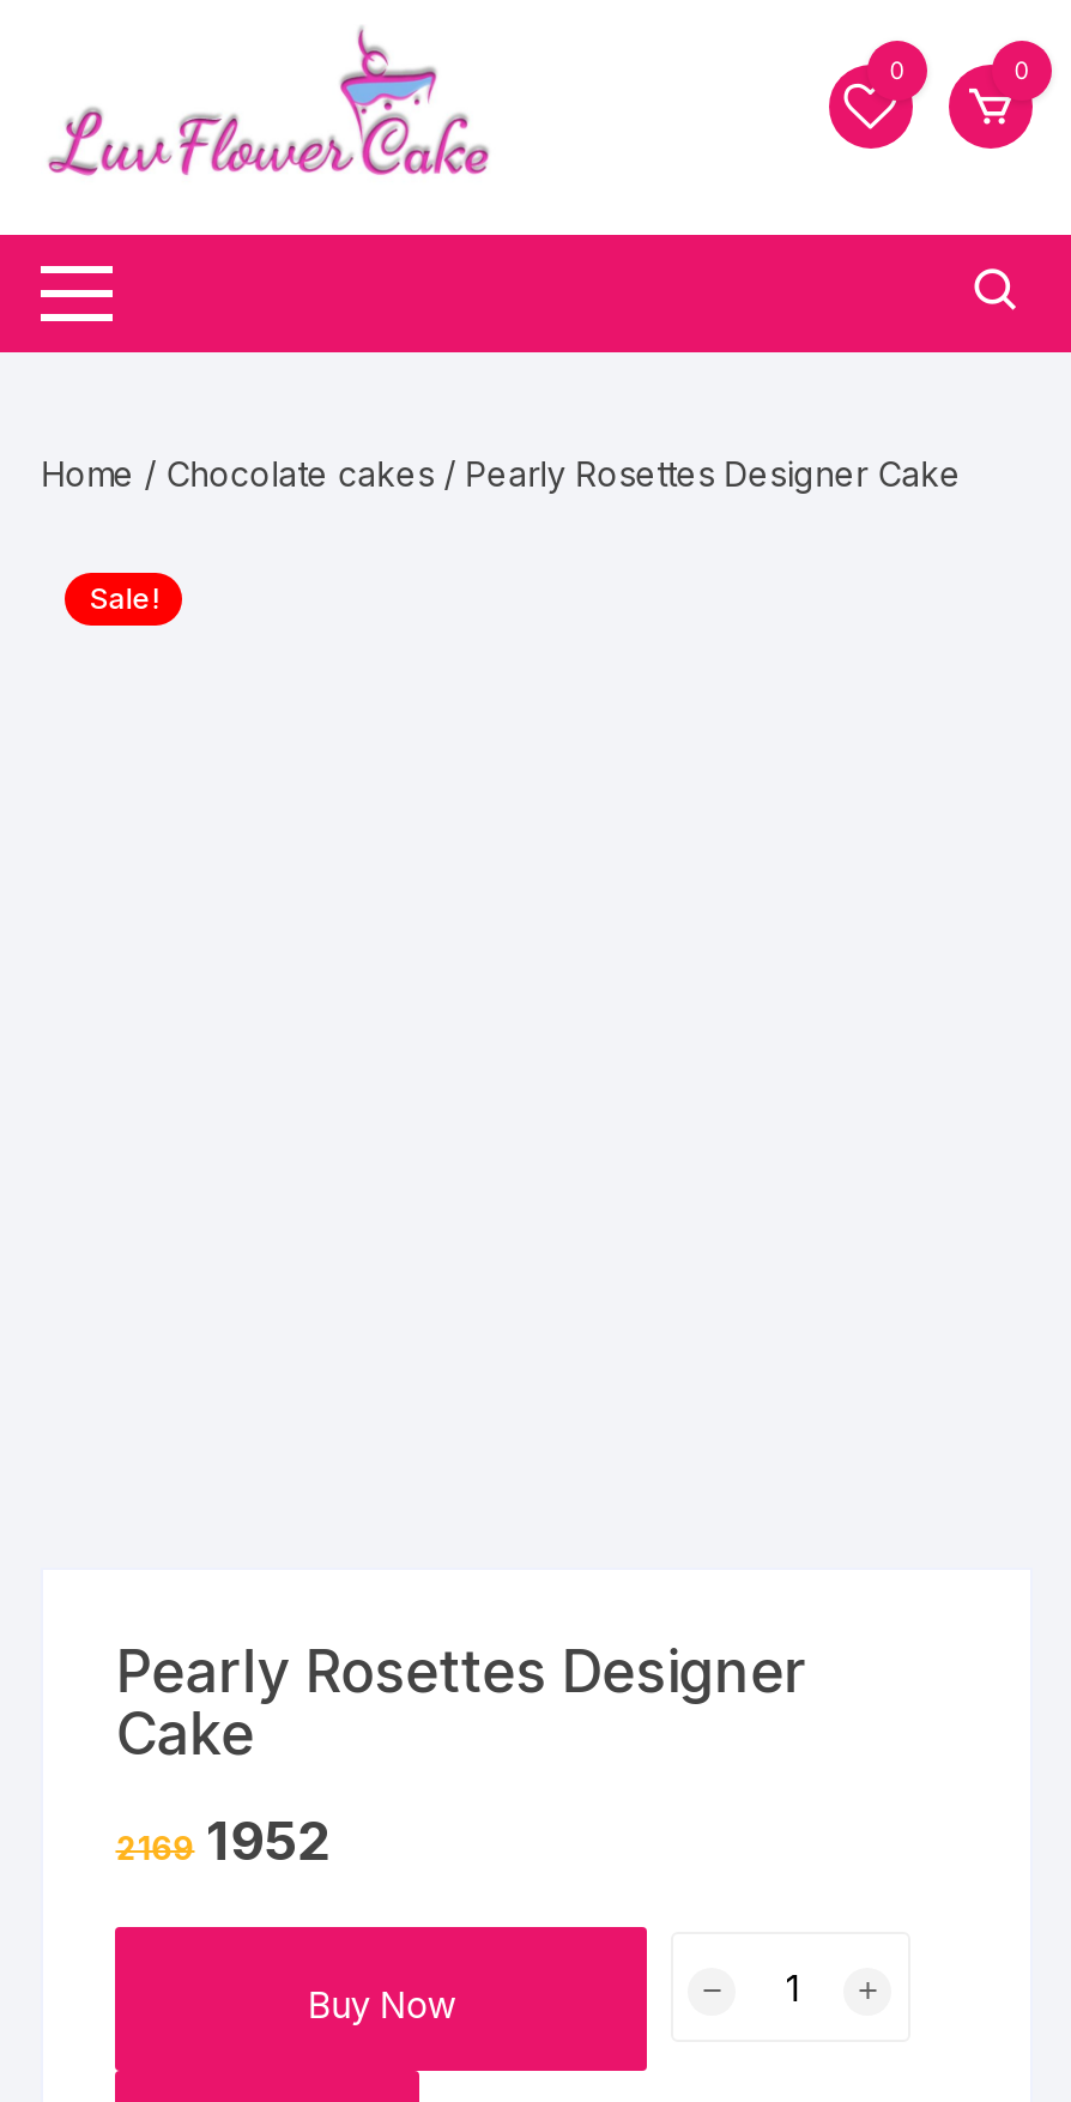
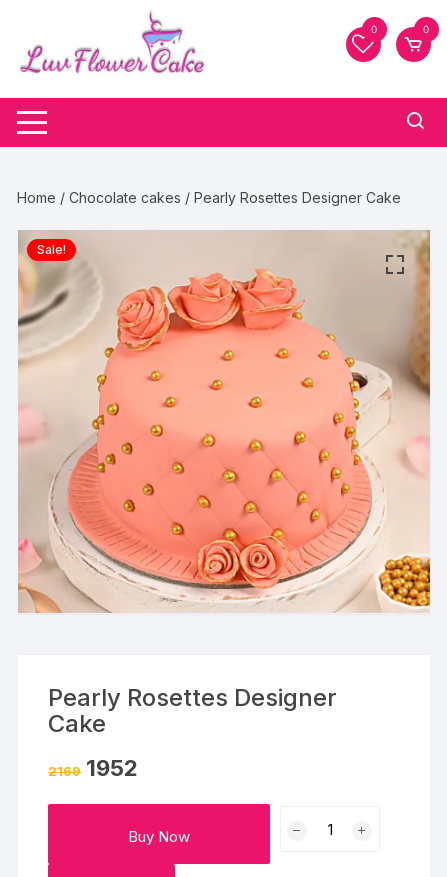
none -> [17,229,431,614] [image]

